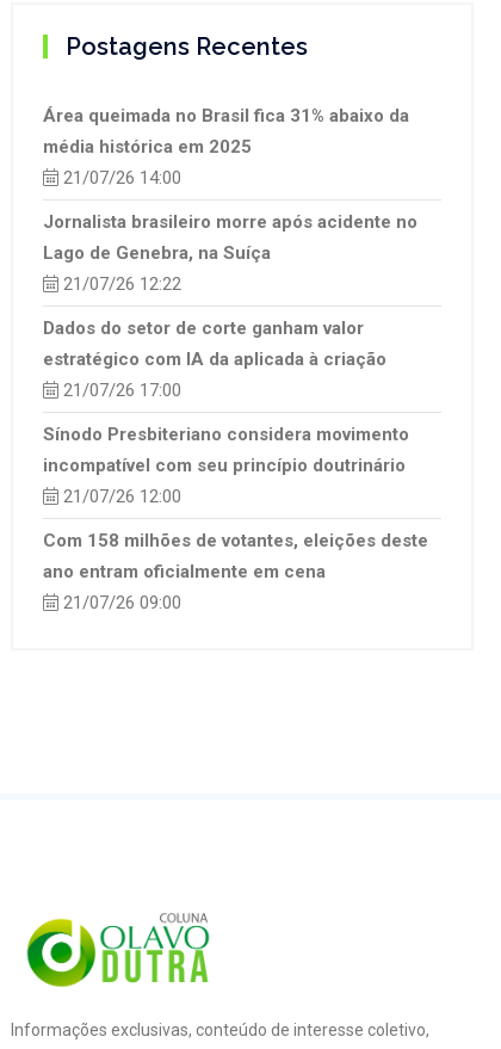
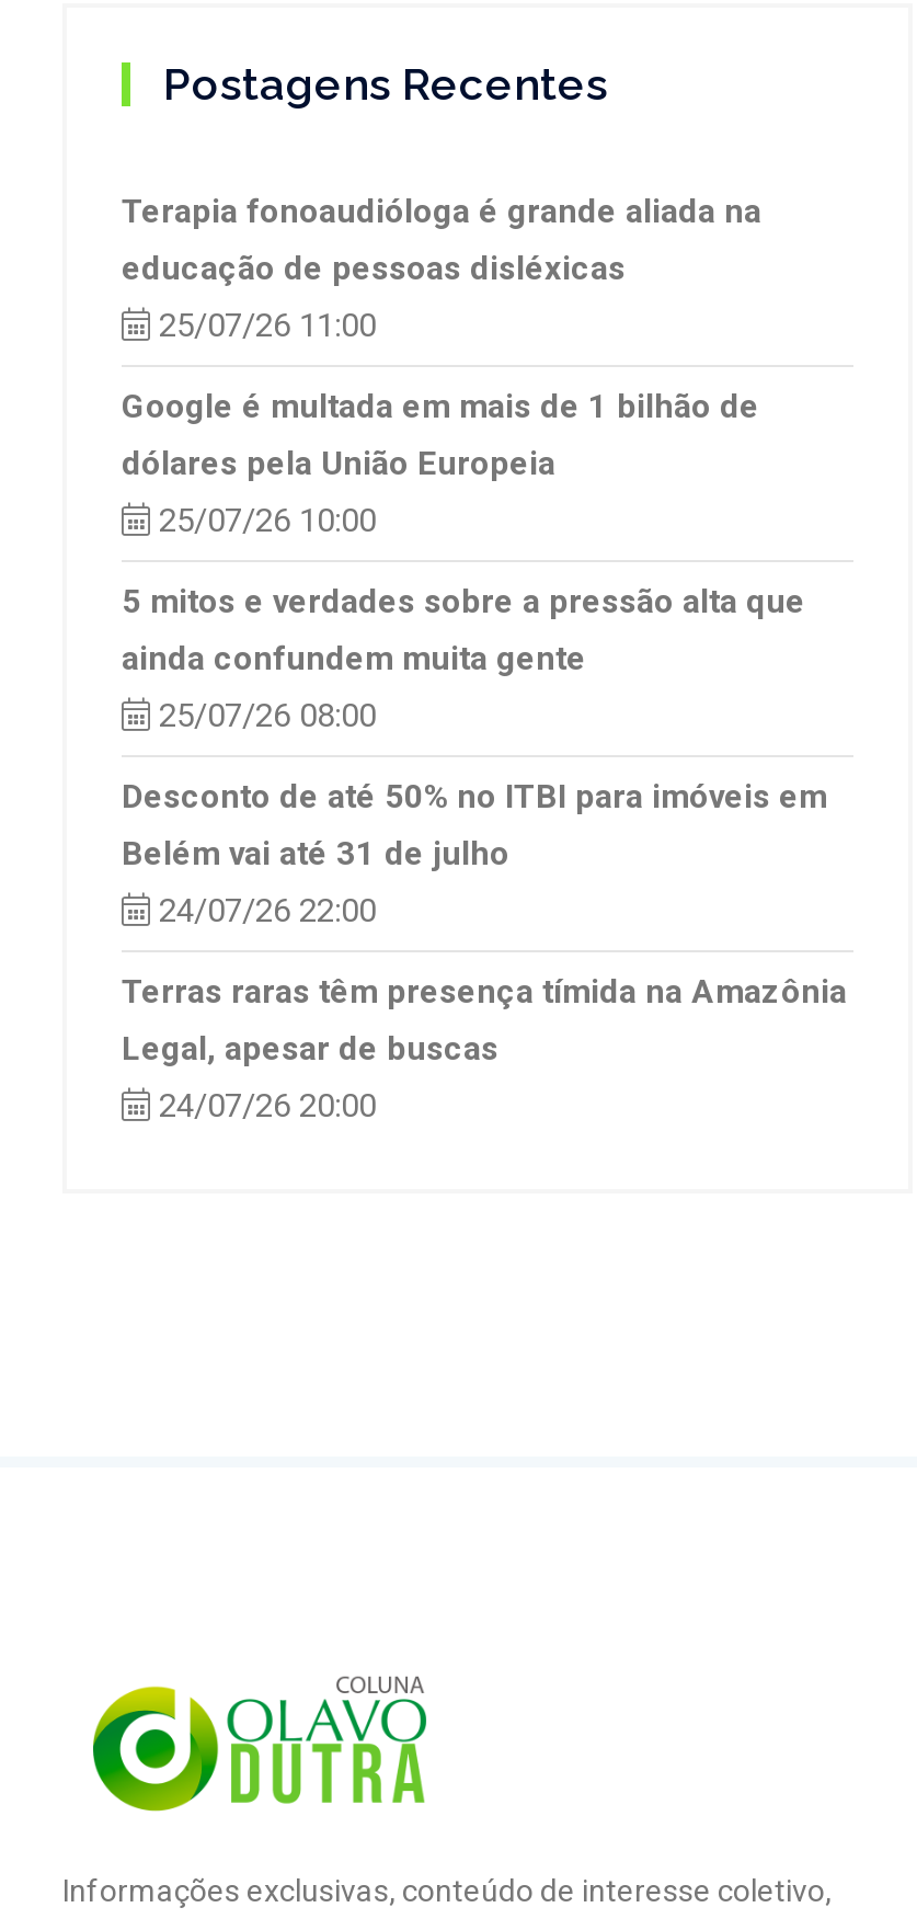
[43,105,409,188] Área queimada no Brasil fica 31% abaixo da | média histórica em 2025 | 21/07/26 14:00 -> [122,191,761,345] Terapia fonoaudióloga é grande aliada na | educação de pessoas disléxicas | 25/07/26 11:00
[43,211,417,294] Jornalista brasileiro morre após acidente no | Lago de Genebra, na Suíça | 21/07/26 12:22 -> [122,386,759,540] Google é multada em mais de 1 bilhão de | dólares pela União Europeia | 25/07/26 10:00
[43,317,386,401] Dados do setor de corte ganham valor | estratégico com IA da aplicada à criação | 21/07/26 17:00 -> [122,581,805,735] 5 mitos e verdades sobre a pressão alta que | ainda confundem muita gente | 25/07/26 08:00
[43,423,409,507] Sínodo Presbiteriano considera movimento | incompatível com seu princípio doutrinário | 21/07/26 12:00 -> [122,776,827,930] Desconto de até 50% no ITBI para imóveis em | Belém vai até 31 de julho | 24/07/26 22:00
[43,530,428,613] Com 158 milhões de votantes, eleições deste | ano entram oficialmente em cena | 21/07/26 09:00 -> [122,971,847,1125] Terras raras têm presença tímida na Amazônia | Legal, apesar de buscas | 24/07/26 20:00

